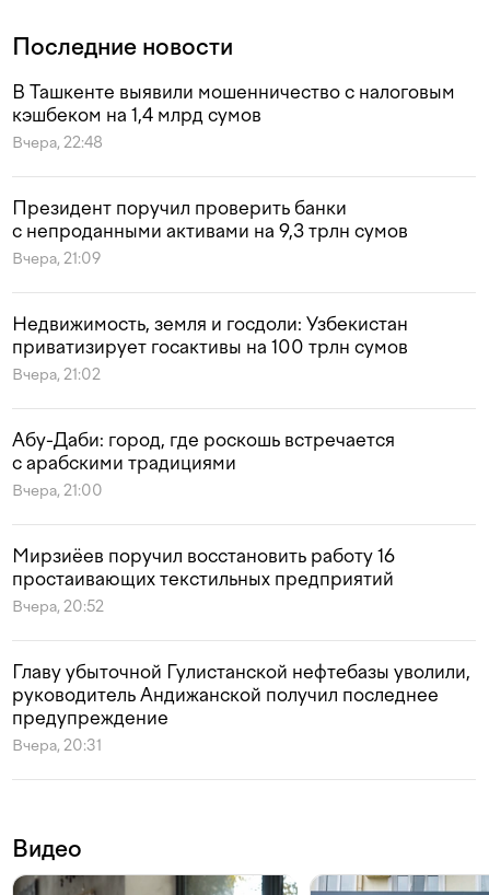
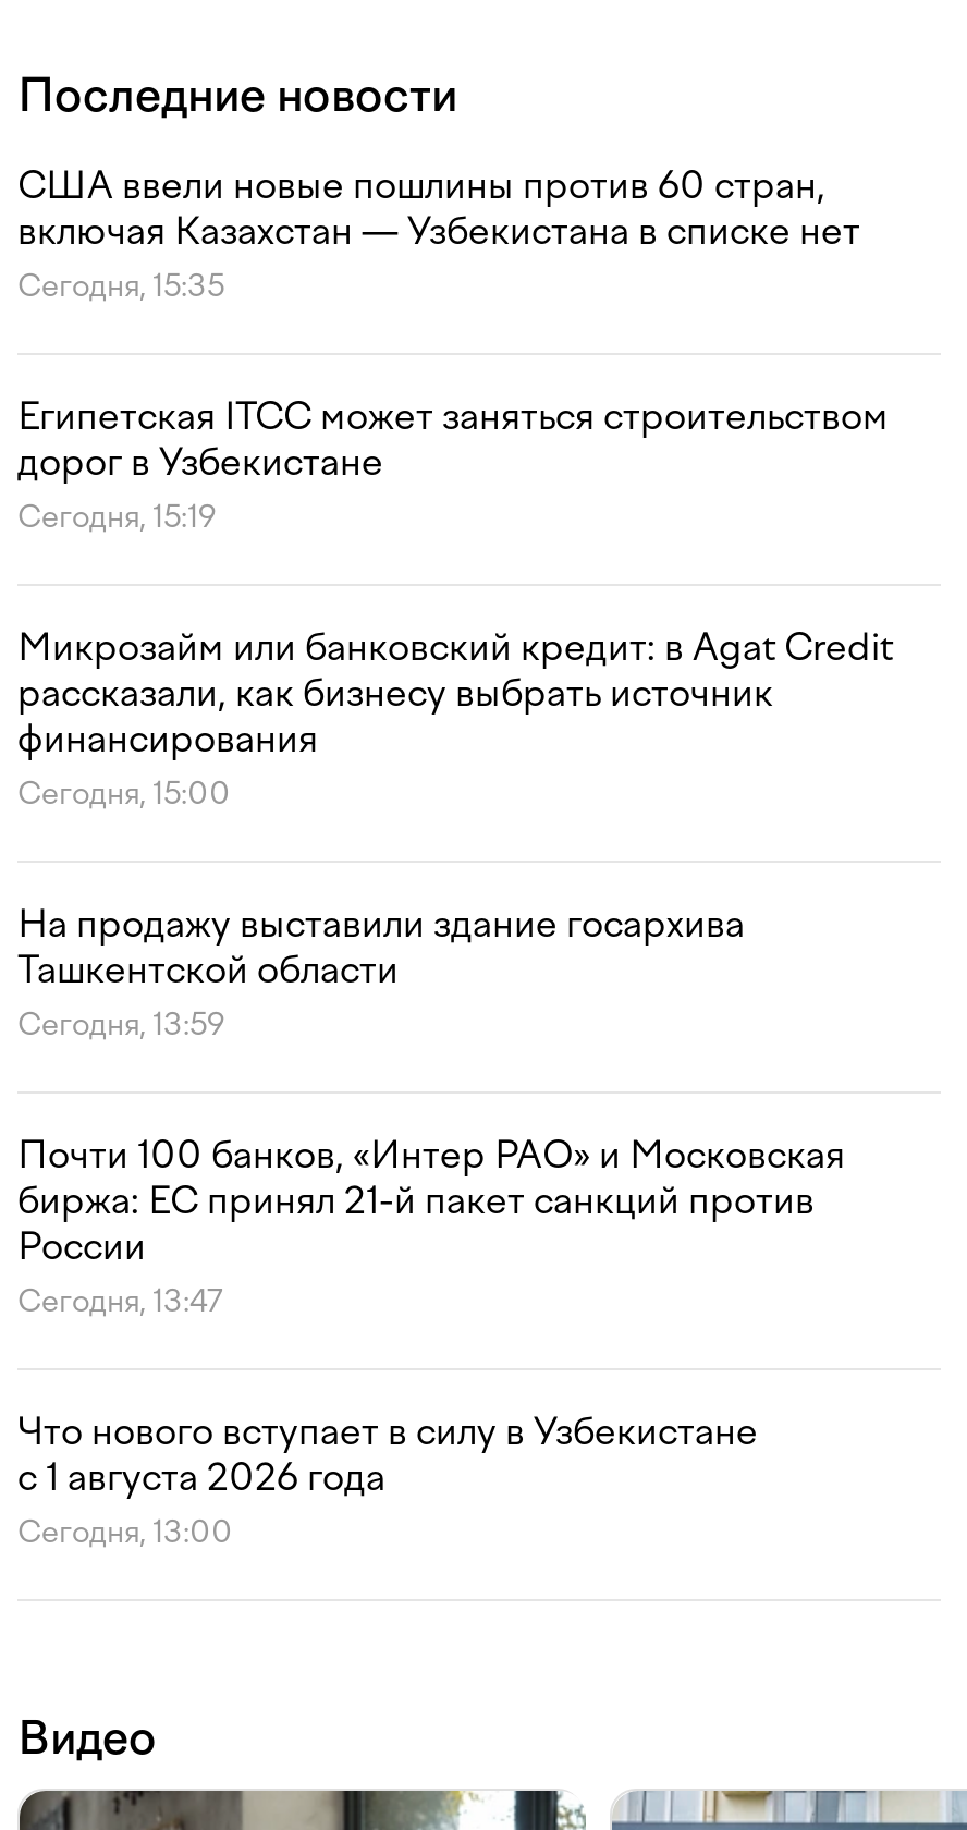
[12,81,455,153] В Ташкенте выявили мошенничество с налоговым | кэшбеком на 1,4 млрд сумов | Вчера, 22:48 -> [17,164,860,306] США ввели новые пошлины против 60 стран, | включая Казахстан — Узбекистана в списке нет | Сегодня, 15:35
[12,197,408,268] Президент поручил проверить банки | с непроданными активами на 9,3 трлн сумов | Вчера, 21:09 -> [17,395,889,537] Египетская ITCC может заняться строительством | дорог в Узбекистане | Сегодня, 15:19
[12,313,408,384] Недвижимость, земля и госдоли: Узбекистан | приватизирует госактивы на 100 трлн сумов | Вчера, 21:02 -> [17,626,893,813] Микрозайм или банковский кредит: в Agat Credit | рассказали, как бизнесу выбрать источник | финансирования | Сегодня, 15:00
[12,429,395,500] Абу-Даби: город, где роскошь встречается | с арабскими традициями | Вчера, 21:00 -> [17,903,745,1044] На продажу выставили здание госархива | Ташкентской области | Сегодня, 13:59
[12,545,395,616] Мирзиёев поручил восстановить работу 16 | простаивающих текстильных предприятий | Вчера, 20:52 -> [17,1134,845,1321] Почти 100 банков, «Интер РАО» и Московская | биржа: ЕС принял 21-й пакет санкций против | России | Сегодня, 13:47
[12,661,470,755] Главу убыточной Гулистанской нефтебазы уволили, | руководитель Андижанской получил последнее | предупреждение | Вчера, 20:31 -> [17,1410,758,1552] Что нового вступает в силу в Узбекистане | с 1 августа 2026 года | Сегодня, 13:00

